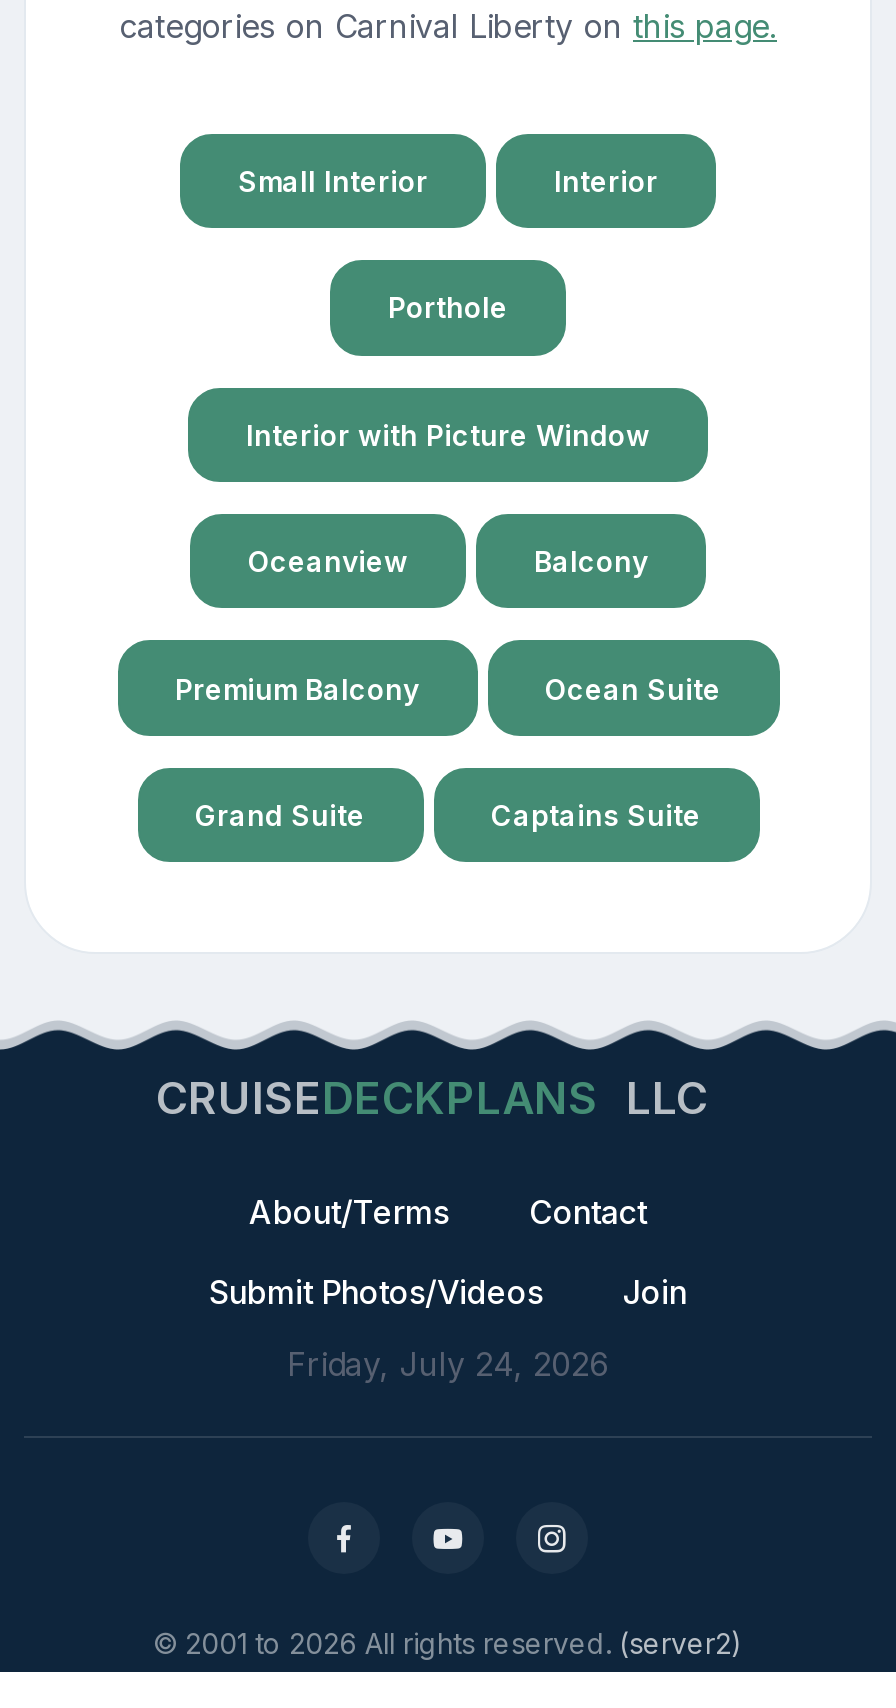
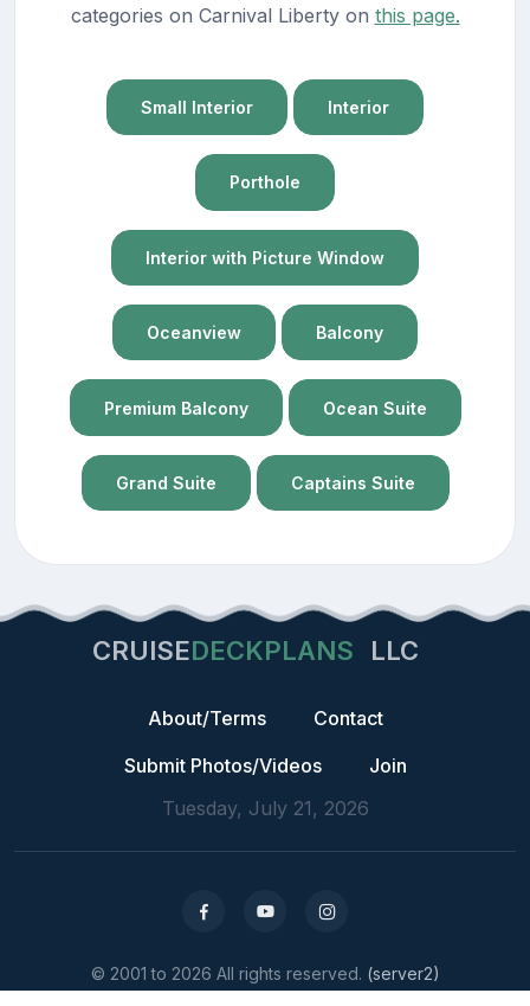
[287,1344,609,1384] Friday, July 24, 2026 -> [161,796,369,820] Tuesday, July 21, 2026

